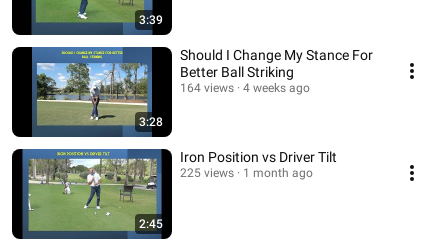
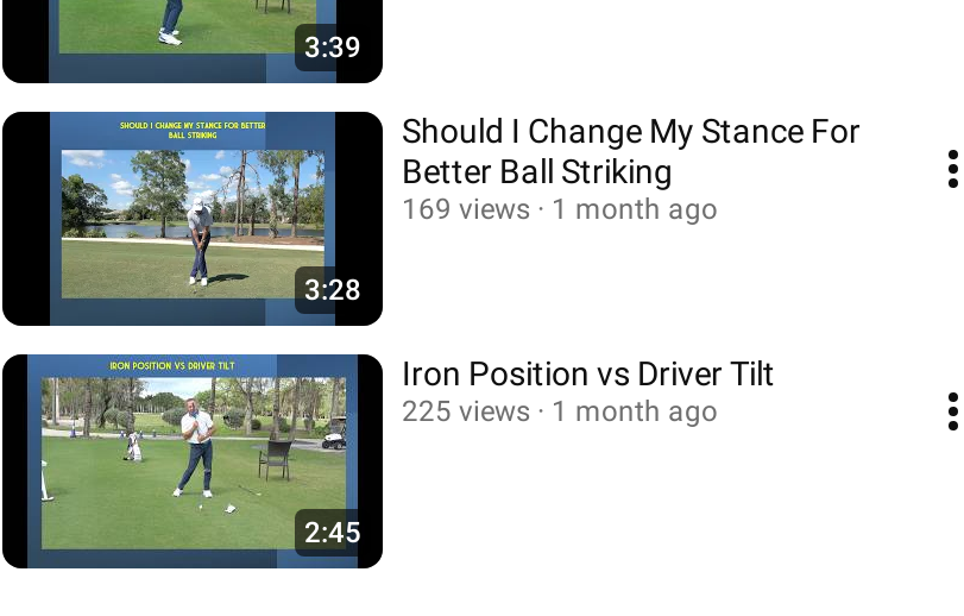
[180,81,234,95] 164 views -> [402,192,530,226] 169 views
[243,81,310,95] 4 weeks ago -> [552,192,718,226] 1 month ago

